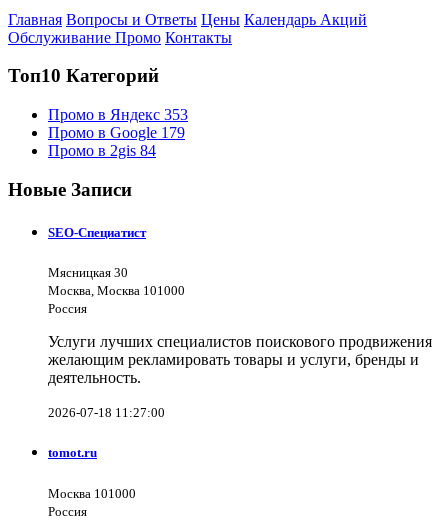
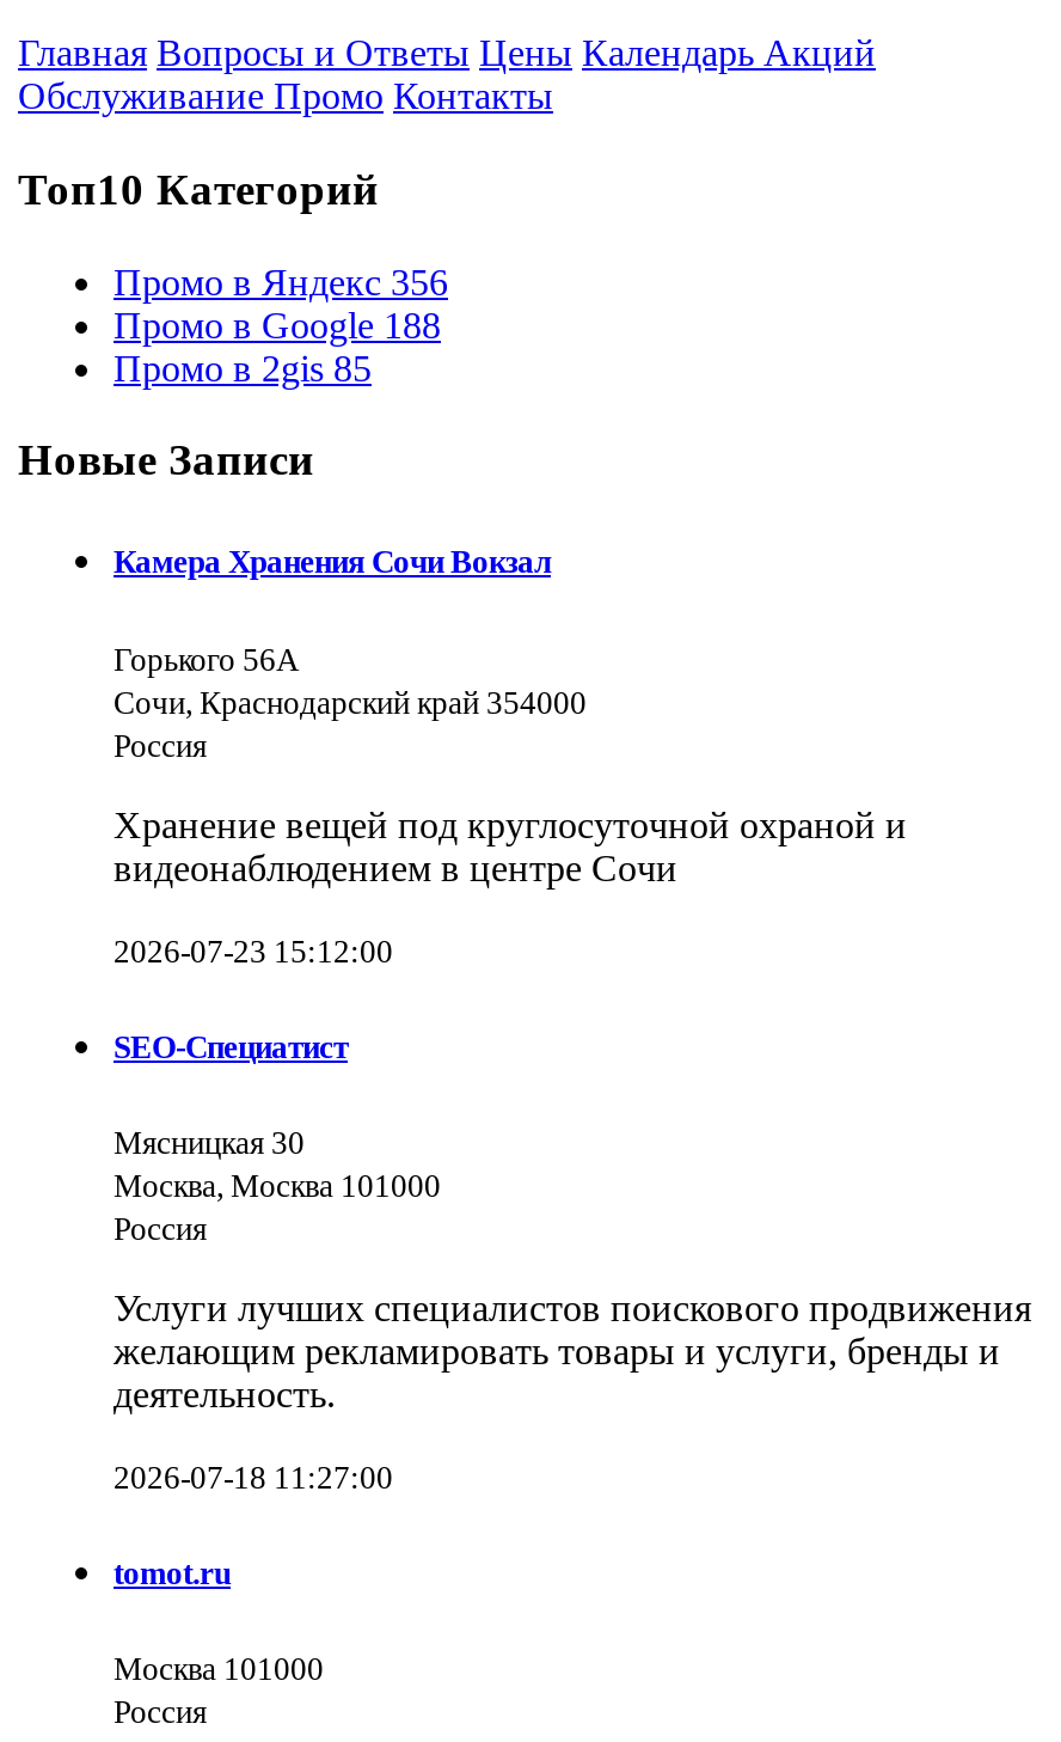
[48,106,188,123] Промо в Яндекс 353 -> [114,261,448,302] Промо в Яндекс 356
[48,124,185,141] Промо в Google 179 -> [114,304,441,345] Промо в Google 188
[48,142,156,159] Промо в 2gis 84 -> [114,347,372,388] Промо в 2gis 85
none -> [114,545,907,969] Камера Хранения Сочи Вокзал | Горького 56А | Сочи, Краснодарский край 354000 | Россия | Хранение вещей под круглосуточной охраной и | видеонаблюдением в центре Сочи | 2026-07-23 15:12:00

